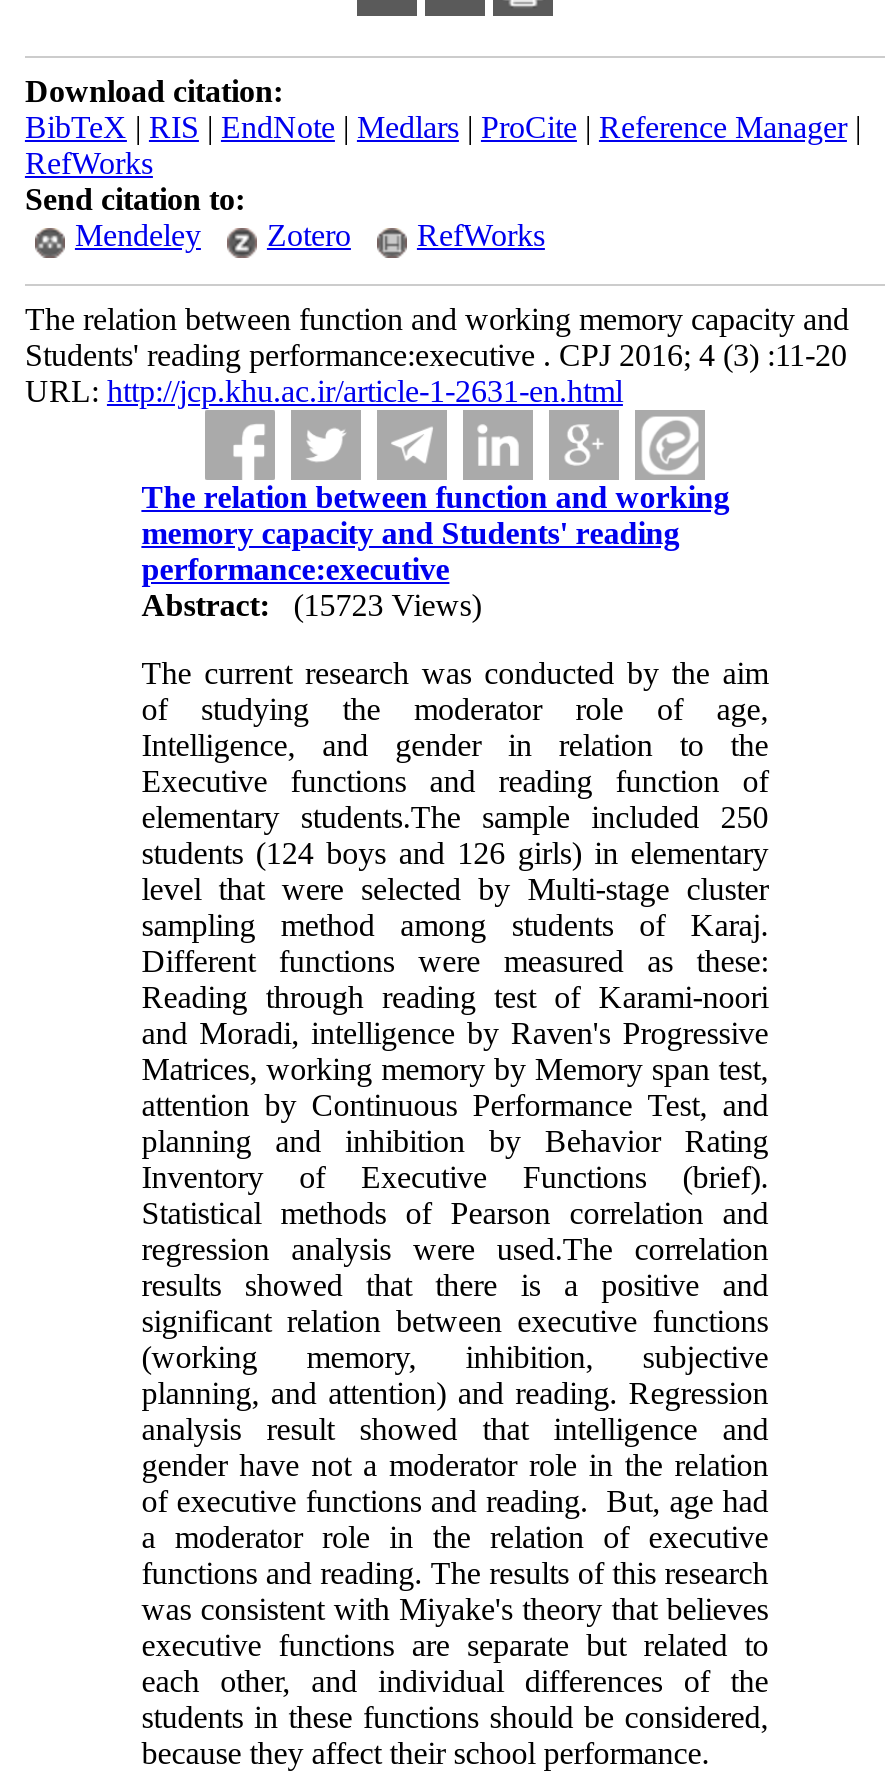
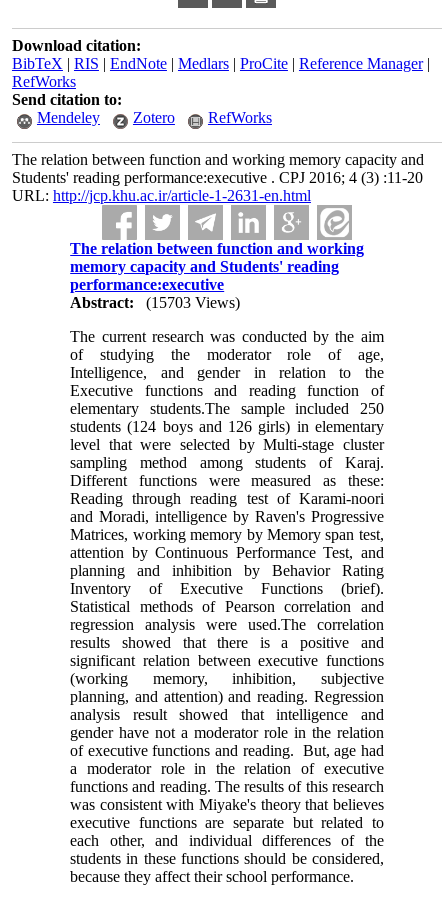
[141,588,481,622] Abstract: (15723 Views) -> [70,294,240,311] Abstract: (15703 Views)

